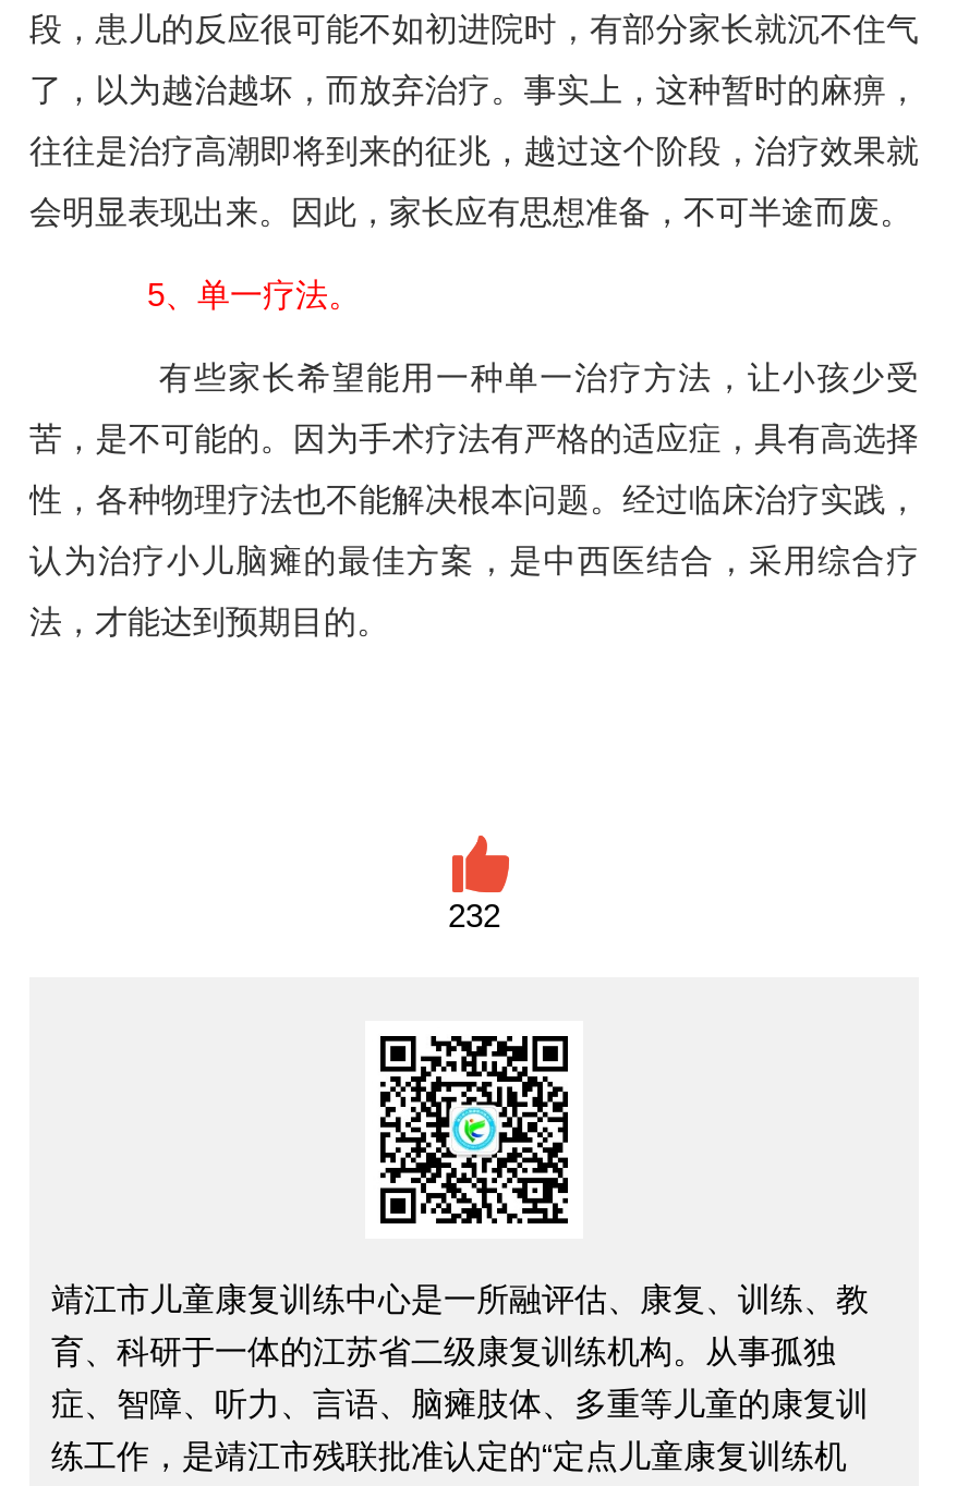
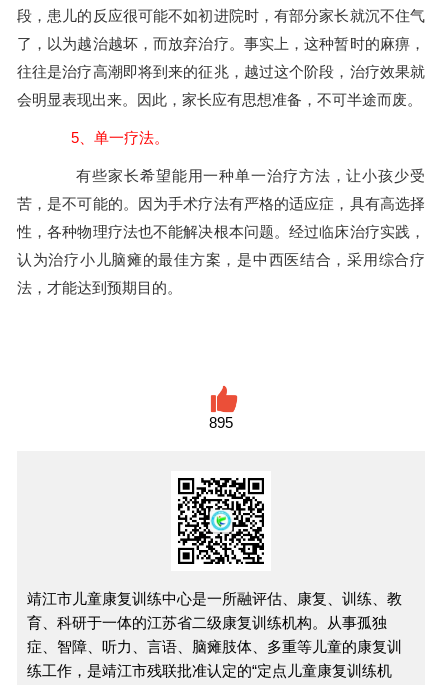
[448,897,500,934] 232 -> [209,414,233,431] 895

